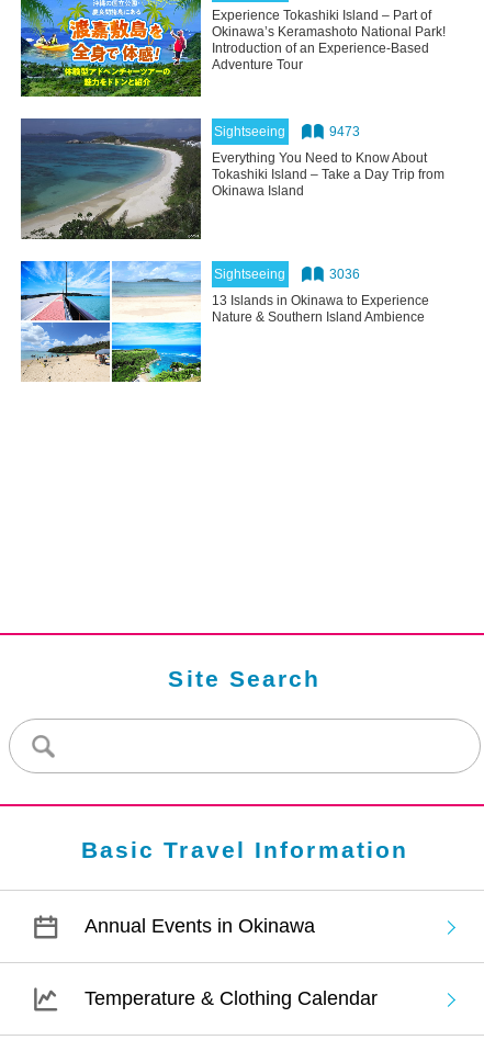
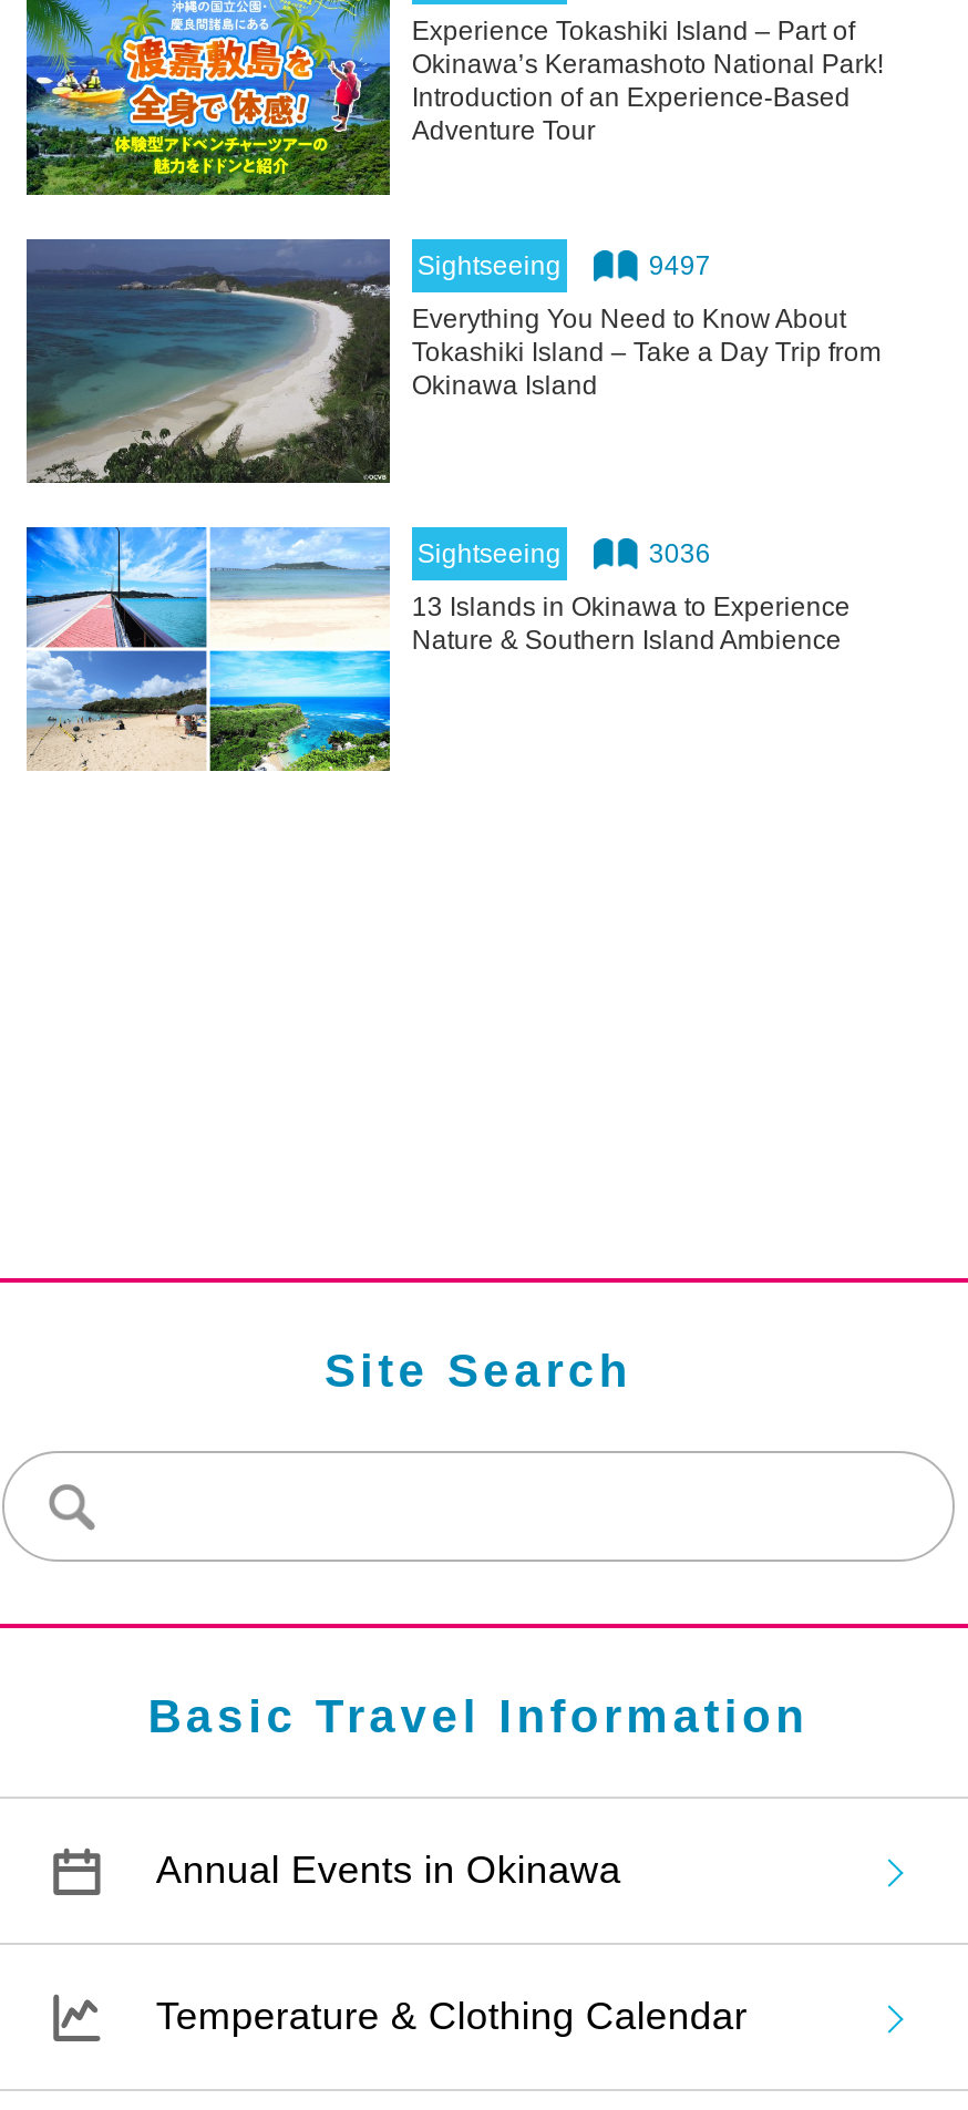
[329,124,360,139] 9473 -> [649,251,711,282] 9497

